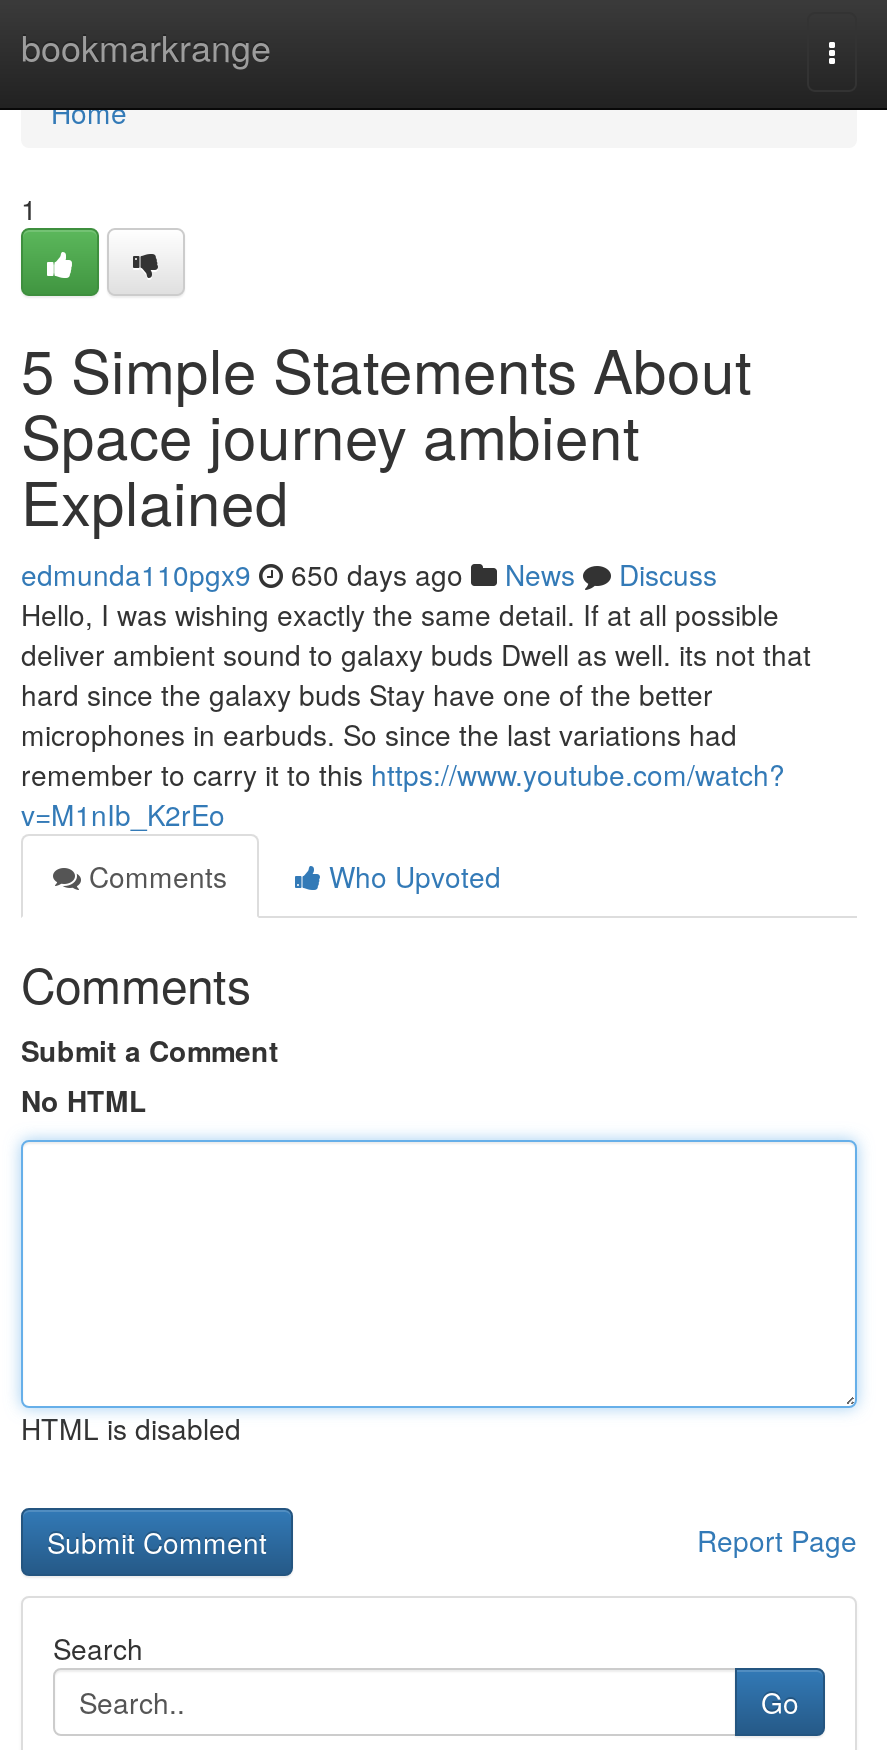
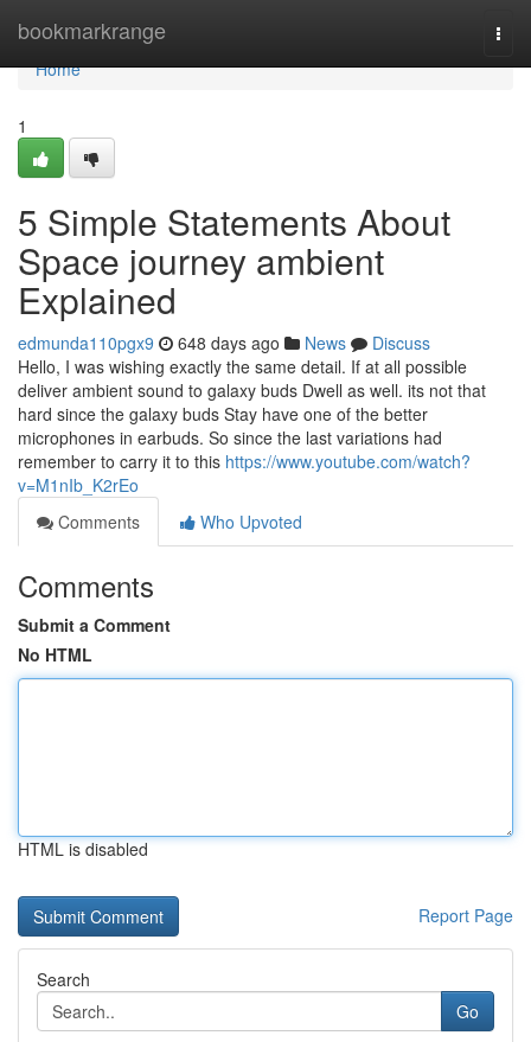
[21,554,717,594] edmunda110pgx9 650 days ago News Discuss -> [18,331,430,354] edmunda110pgx9 648 days ago News Discuss

